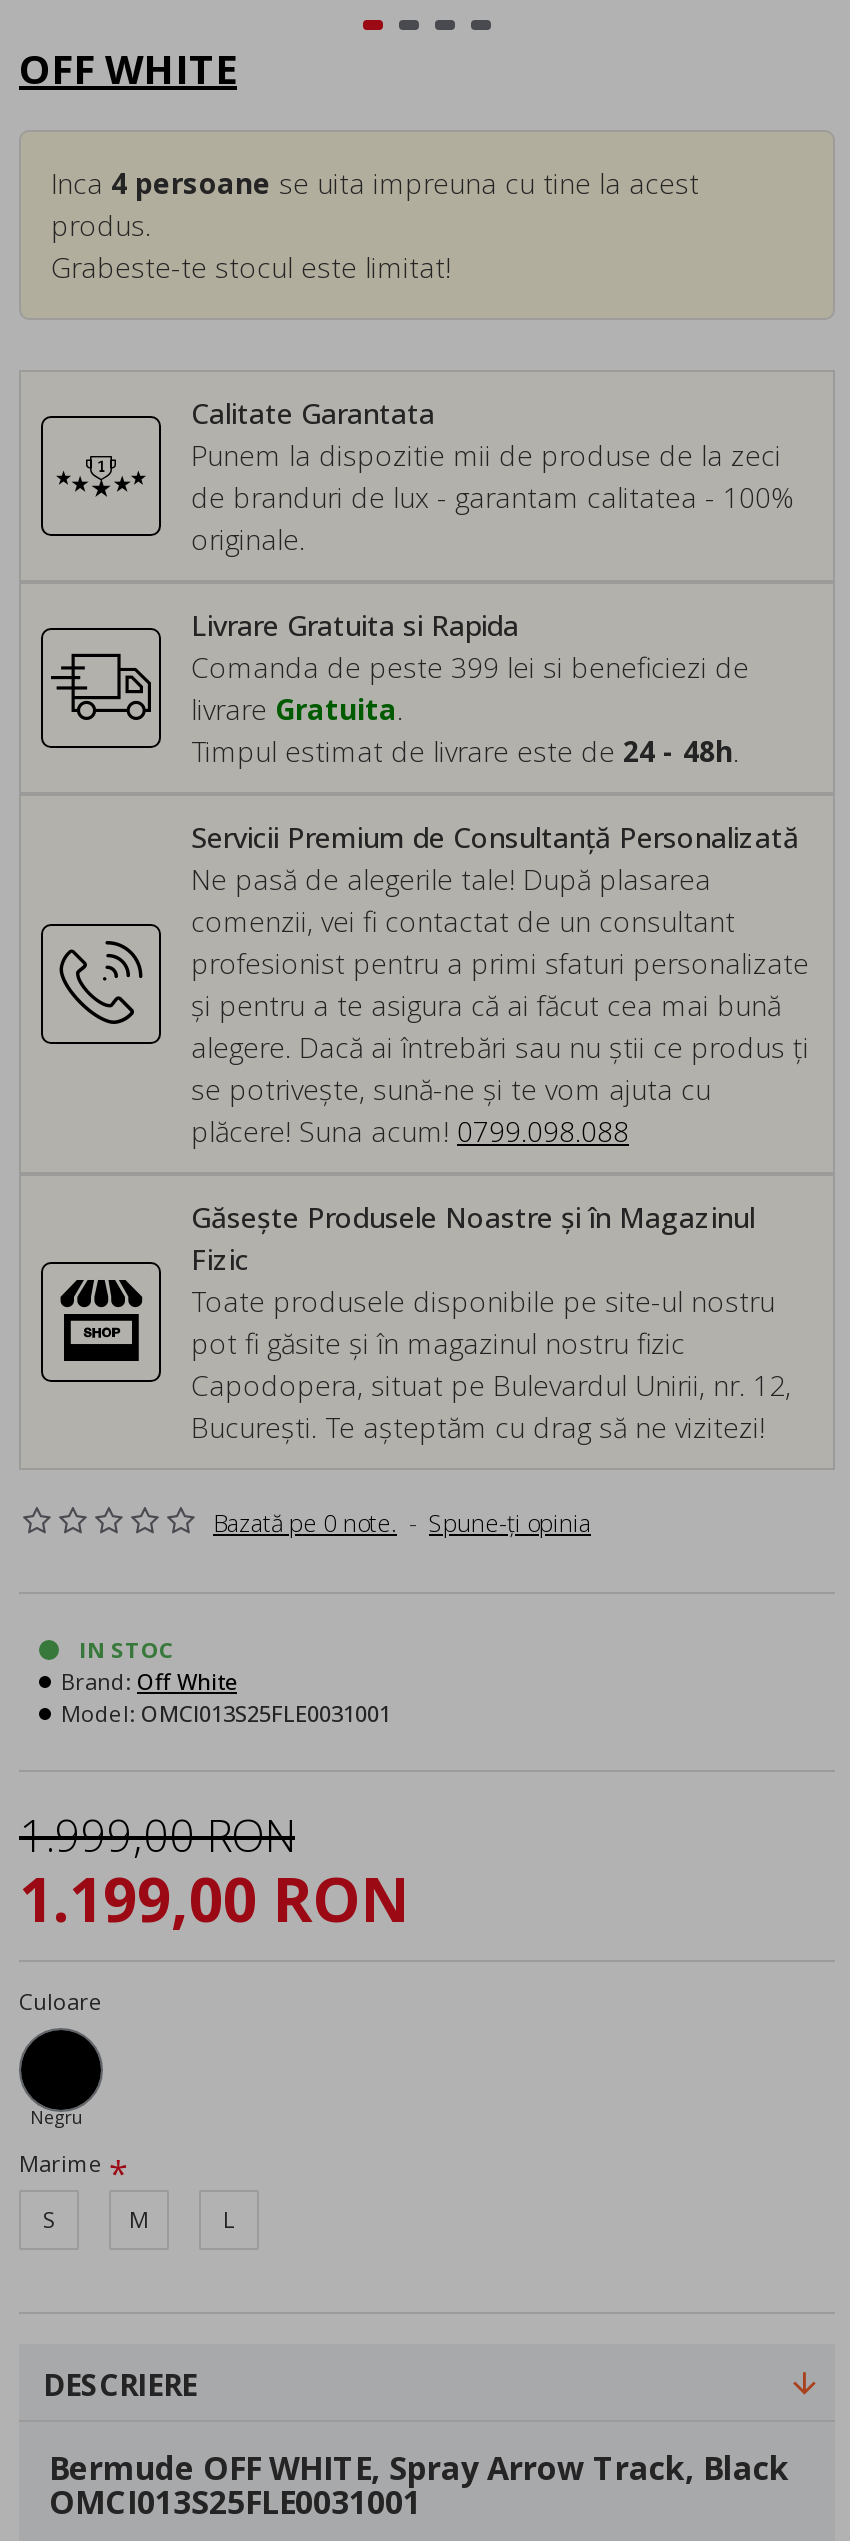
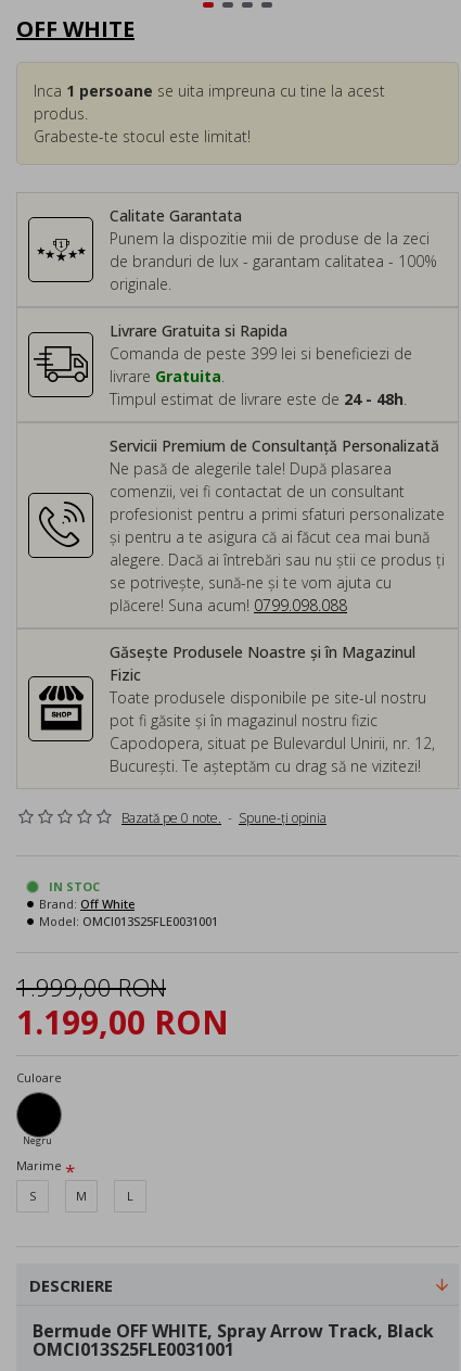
[51,163,699,201] Inca 4 persoane se uita impreuna cu tine la acest -> [34,80,385,101] Inca 1 persoane se uita impreuna cu tine la acest

